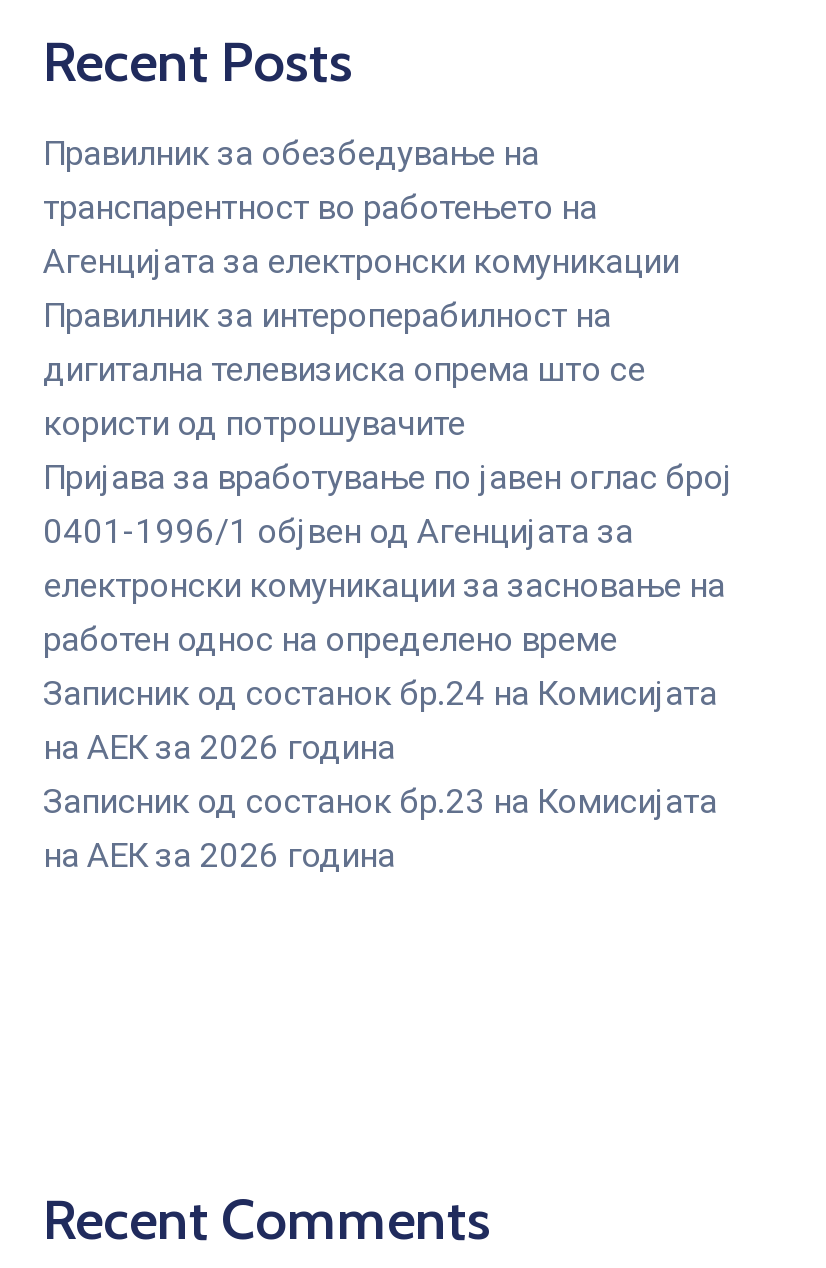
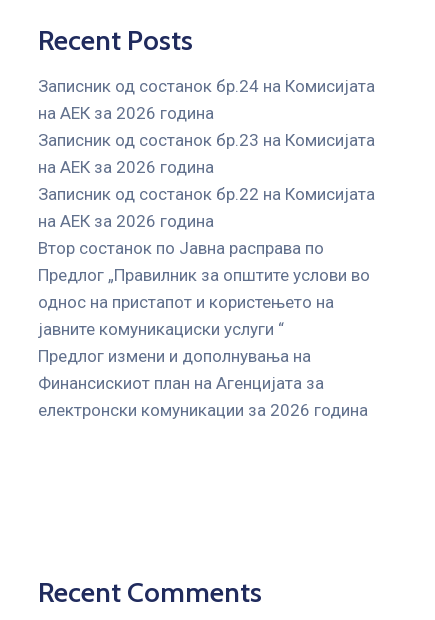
[43,133,733,659] Правилник за обезбедување на | транспарентност во работењето на | Агенцијата за електронски комуникации | Правилник за интероперабилност на | дигитална телевизиска опрема што се | користи од потрошувачите | Пријава за вработување по јавен оглас број | 0401-1996/1 објвен од Агенцијата за | електронски комуникации за засновање на | работен однос на определено време -> none
moved [43,673,717,875] -> [38,76,375,177]: Записник од состанок бр.24 на Комисијата | на АЕК за 2026 година | Записник од состанок бр.23 на Комисијата | на АЕК за 2026 година
none -> [38,184,375,420] Записник од состанок бр.22 на Комисијата | на АЕК за 2026 година | Втор состанок по Јавна расправа по | Предлог „Правилник за општите услови во | однос на пристапот и користењето на | јавните комуникациски услуги “ | Предлог измени и дополнувања на | Финансискиот план на Агенцијата за | електронски комуникации за 2026 година

